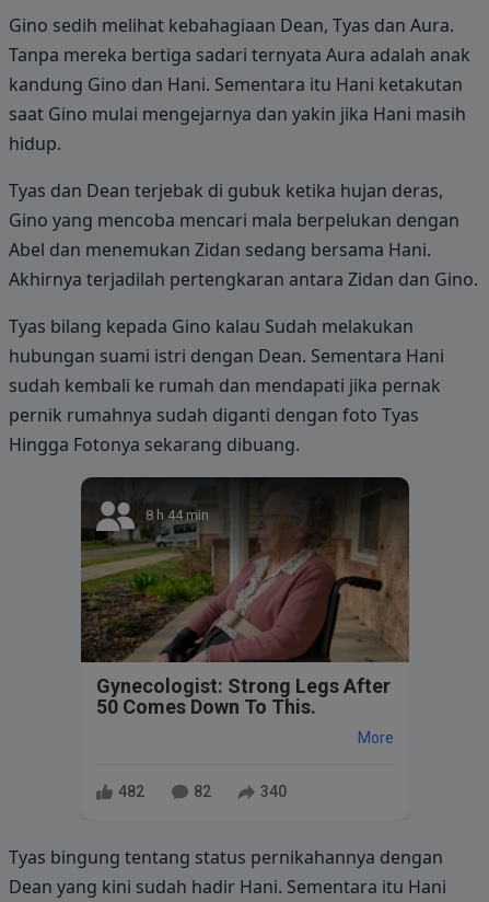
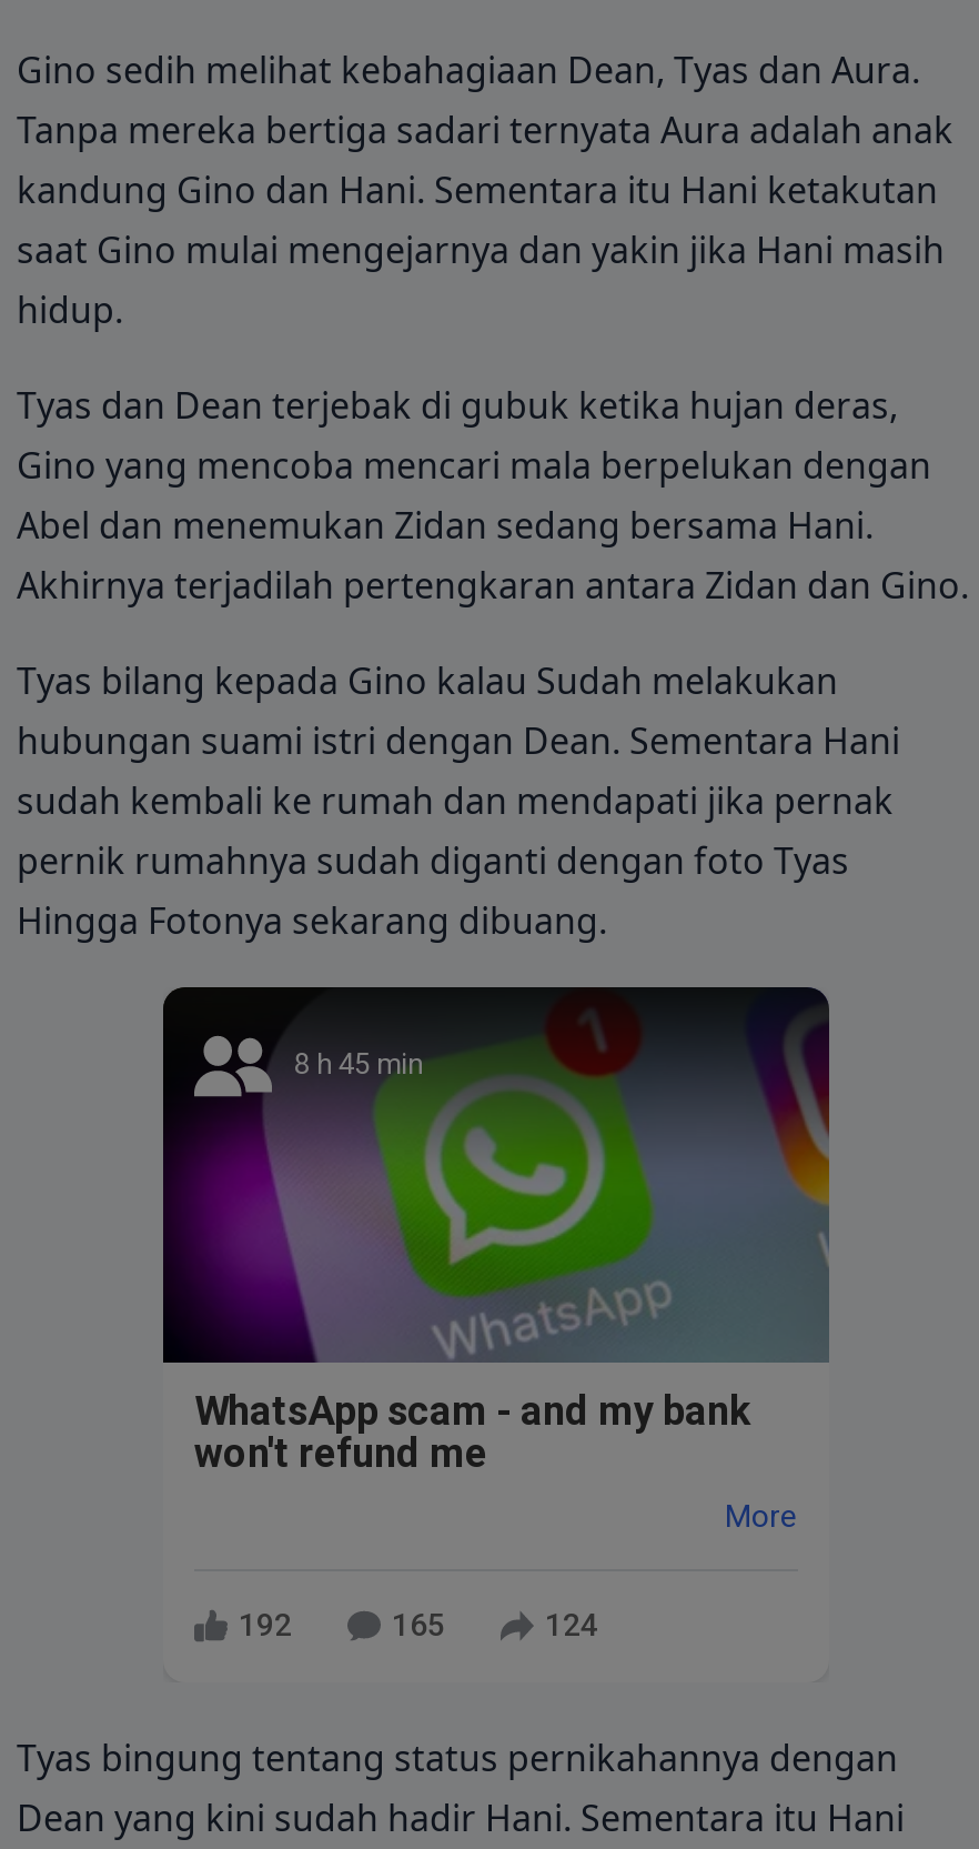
[80,478,410,663] [image] | 8 h 44 min -> [161,992,829,1365] [image] | 8 h 45 min
[96,674,391,718] Gynecologist: Strong Legs After | 50 Comes Down To This. -> [194,1386,751,1475] WhatsApp scam - and my bank | won't refund me
[118,783,144,800] 482 -> [239,1607,292,1643] 192
[194,783,211,800] 82 -> [392,1607,445,1643] 165
[260,783,287,800] 340 -> [545,1607,598,1643] 124

